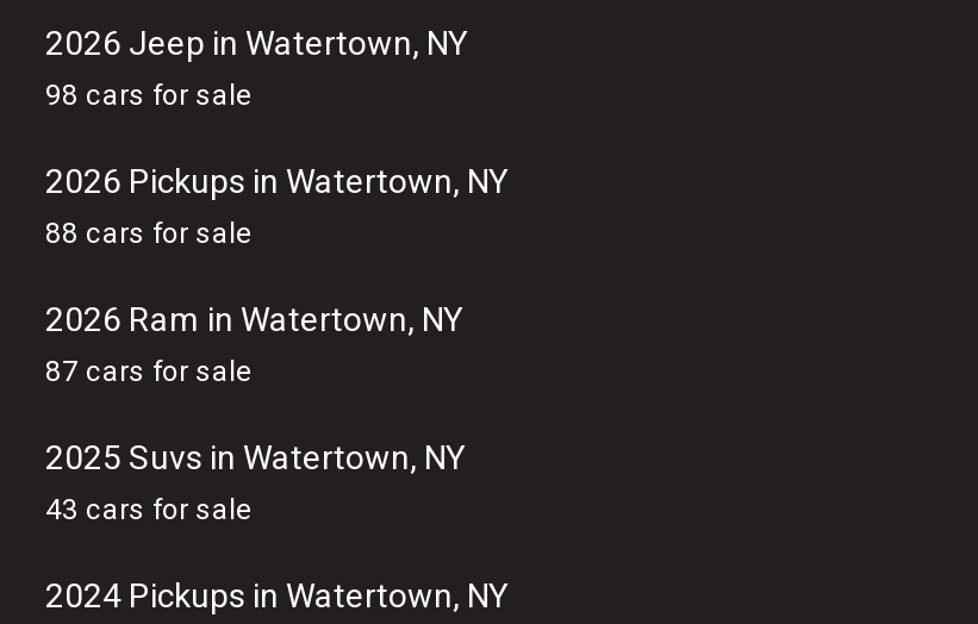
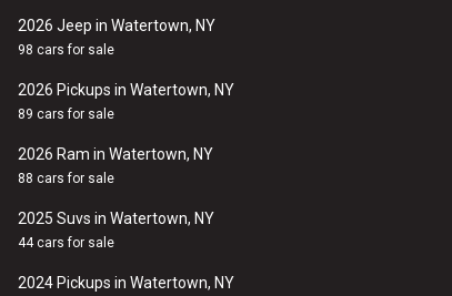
[45,217,253,250] 88 cars for sale -> [18,106,114,122] 89 cars for sale
[45,355,253,388] 87 cars for sale -> [18,171,114,186] 88 cars for sale
[45,493,253,526] 43 cars for sale -> [18,235,114,251] 44 cars for sale

